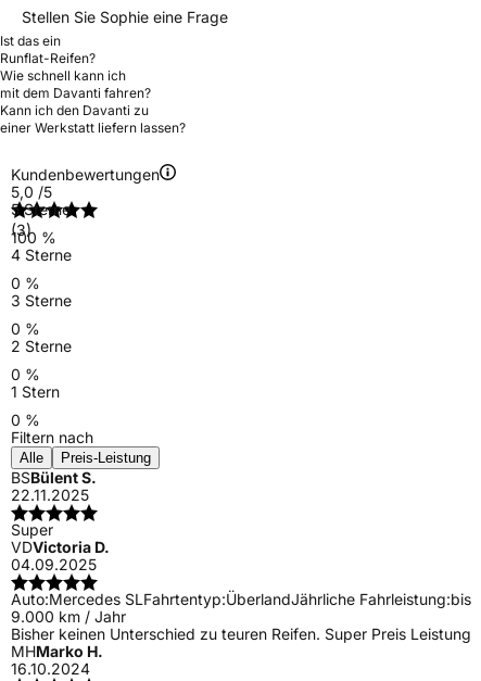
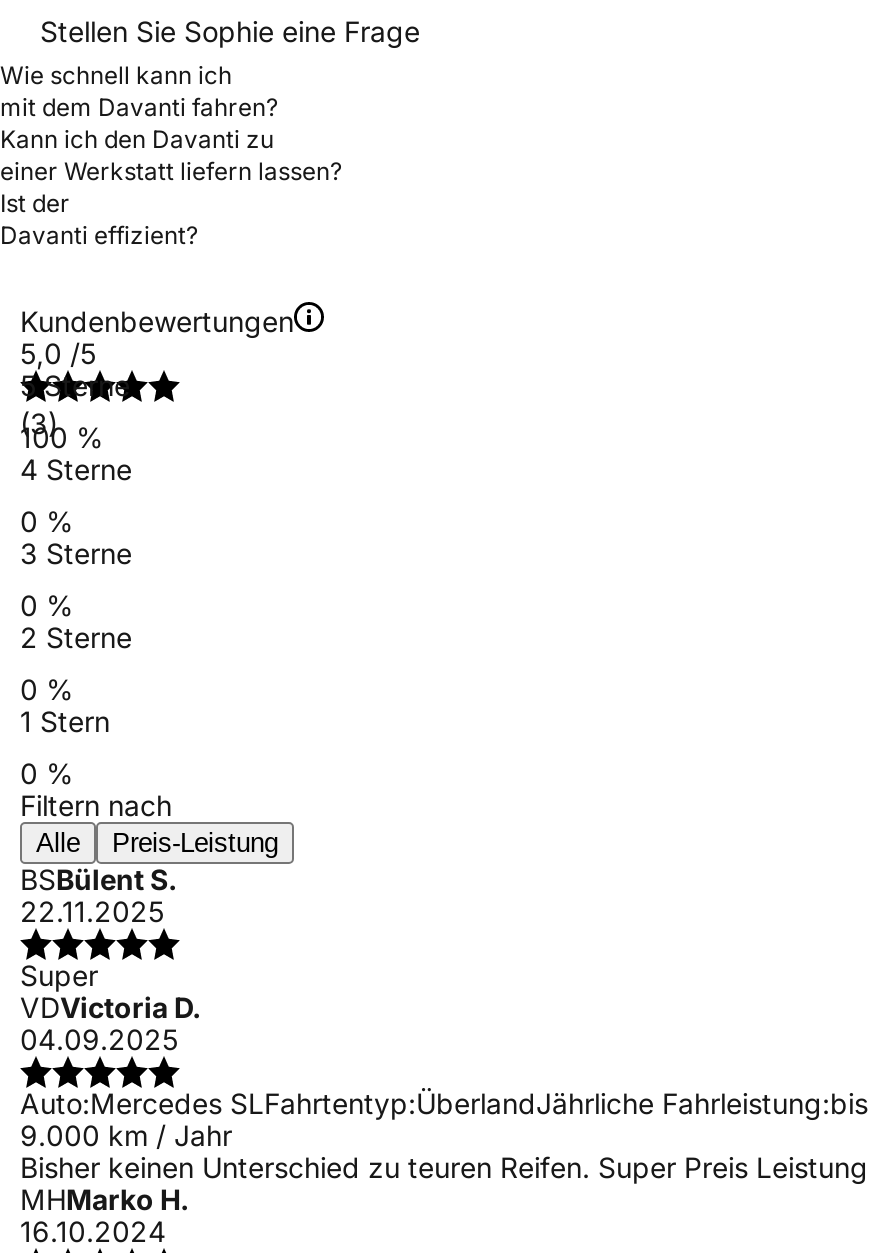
[0,33,96,67] Ist das ein | Runflat-Reifen? -> none
moved [0,68,186,136] -> [0,60,342,186]: Wie schnell kann ich | mit dem Davanti fahren? | Kann ich den Davanti zu | einer Werkstatt liefern lassen?
none -> [0,188,198,250] Ist der | Davanti effizient?

